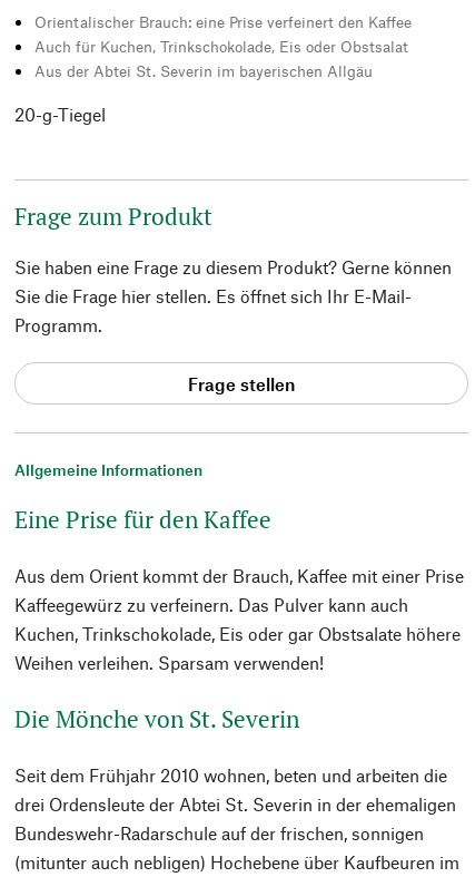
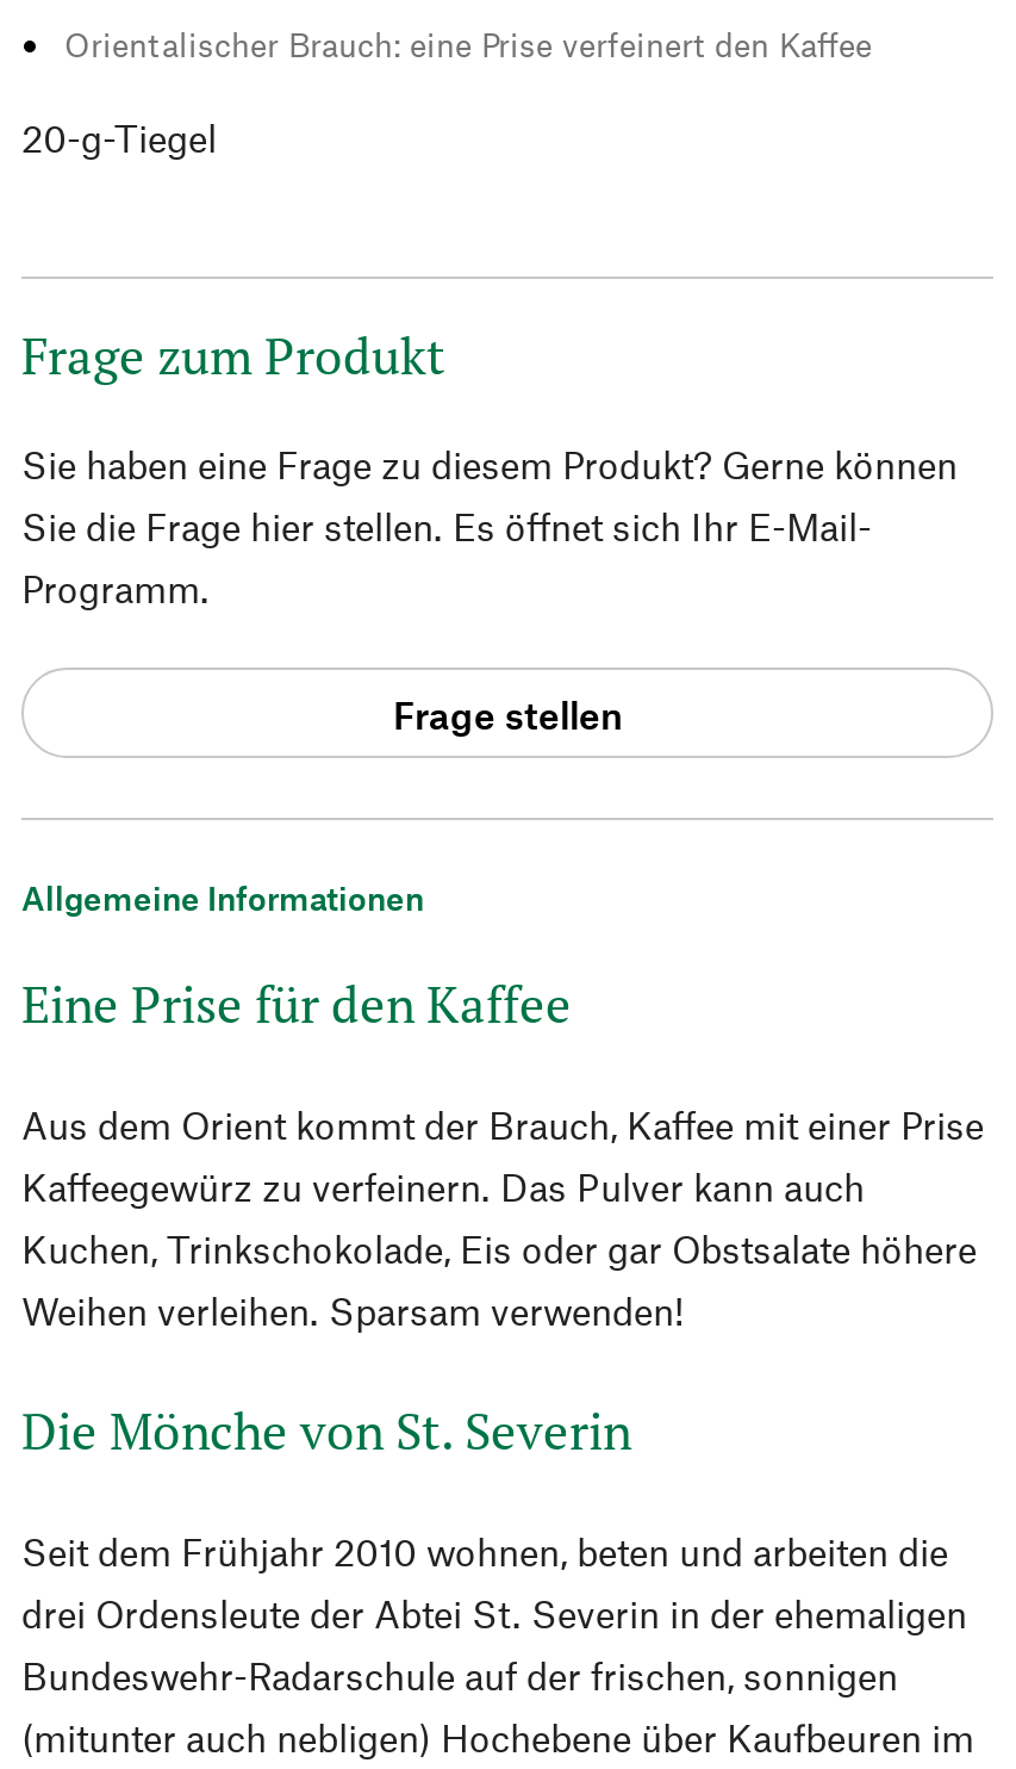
[34,37,408,80] Auch für Kuchen, Trinkschokolade, Eis oder Obstsalat | Aus der Abtei St. Severin im bayerischen Allgäu -> none

